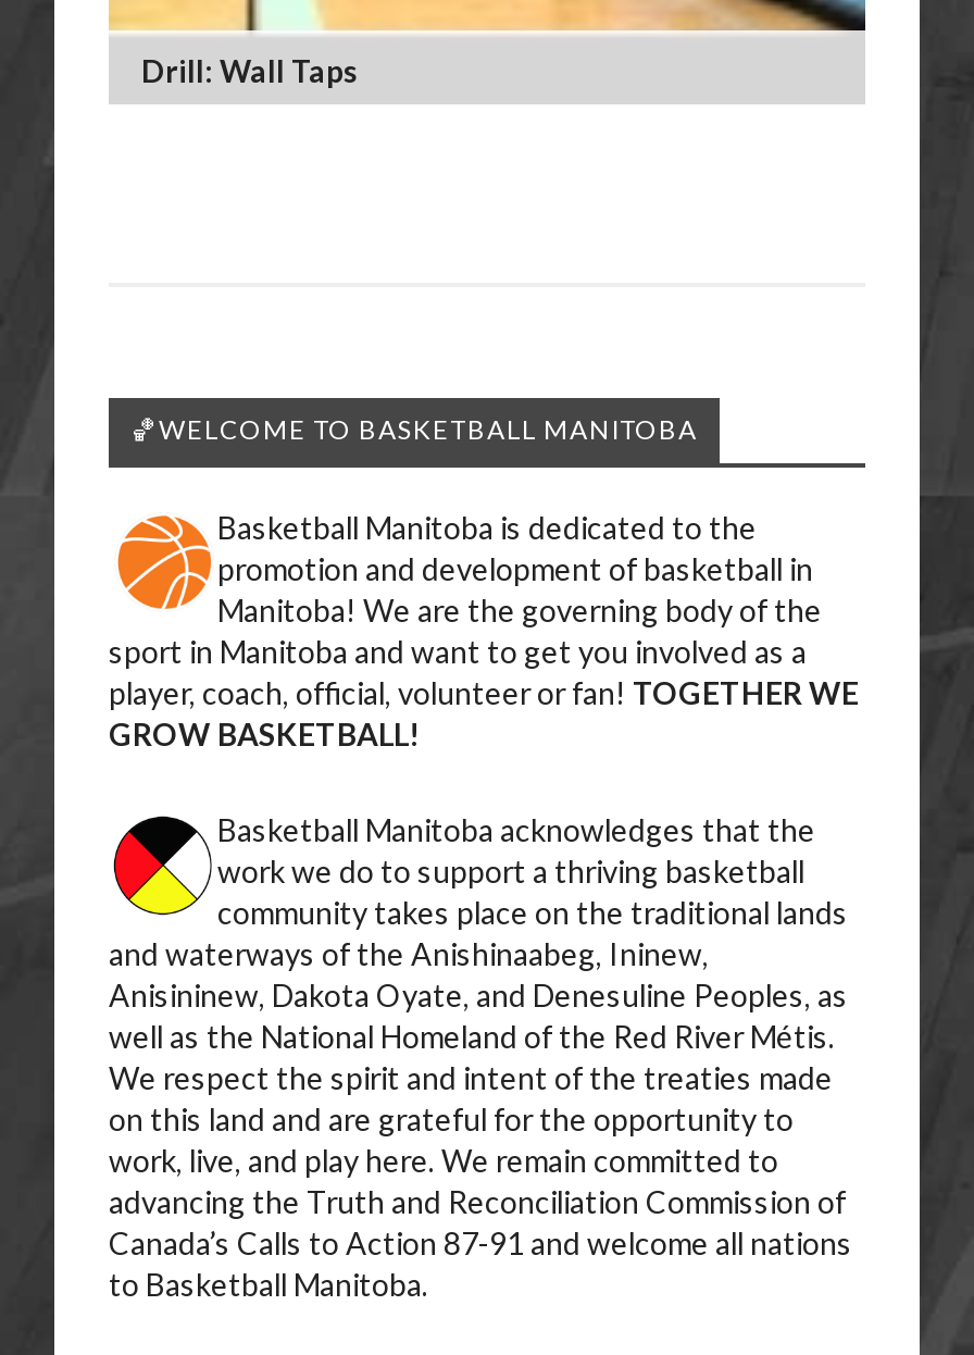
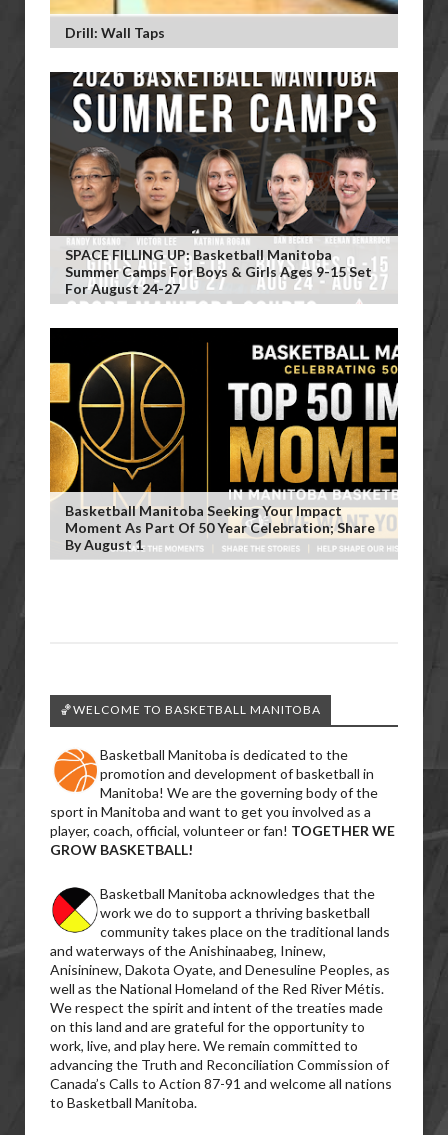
none -> [49,71,399,303] [image] | SPACE FILLING UP: Basketball Manitoba | Summer Camps For Boys & Girls Ages 9-15 Set | For August 24-27
none -> [49,327,399,553] [image] | Basketball Manitoba Seeking Your Impact | Moment As Part Of 50 Year Celebration; Share | By August 1

